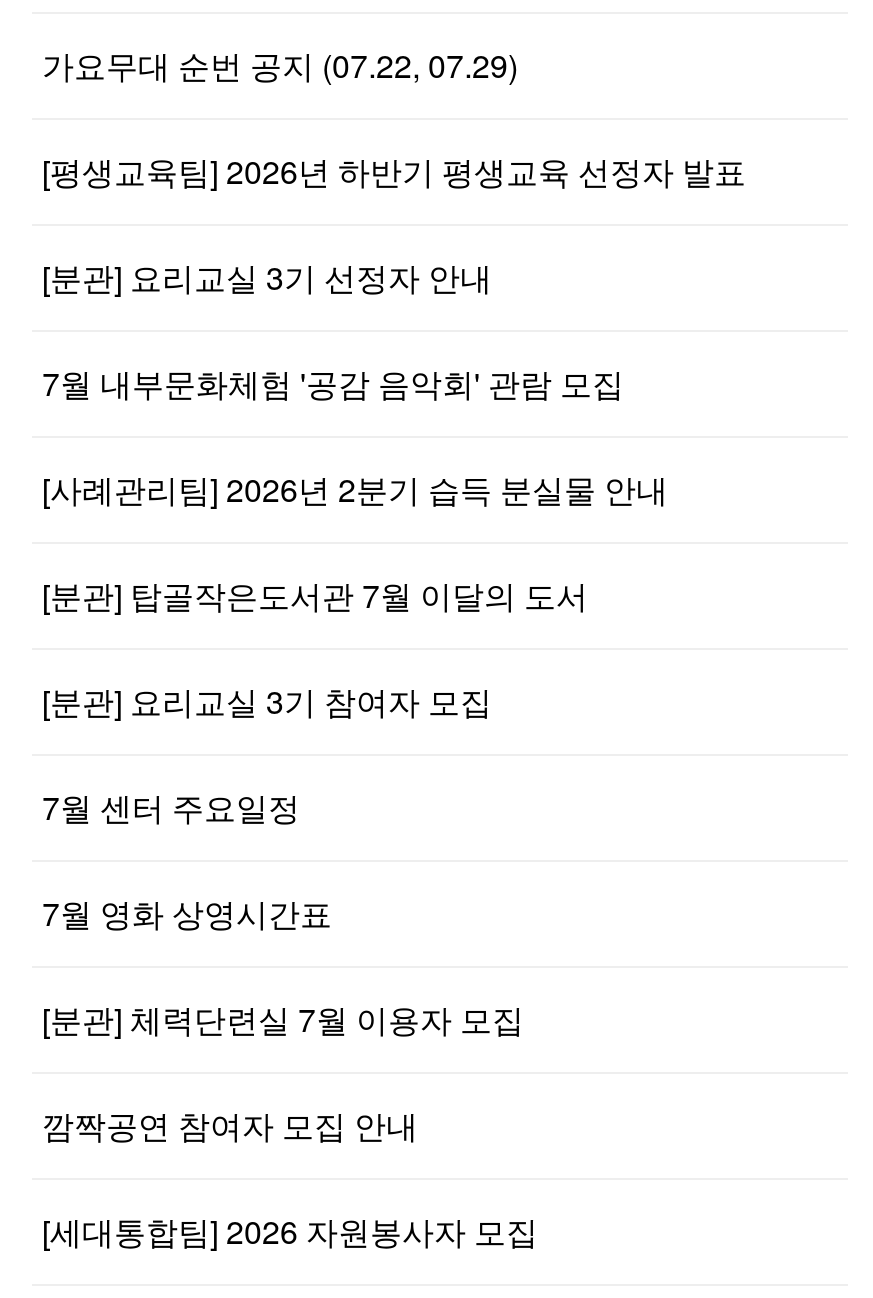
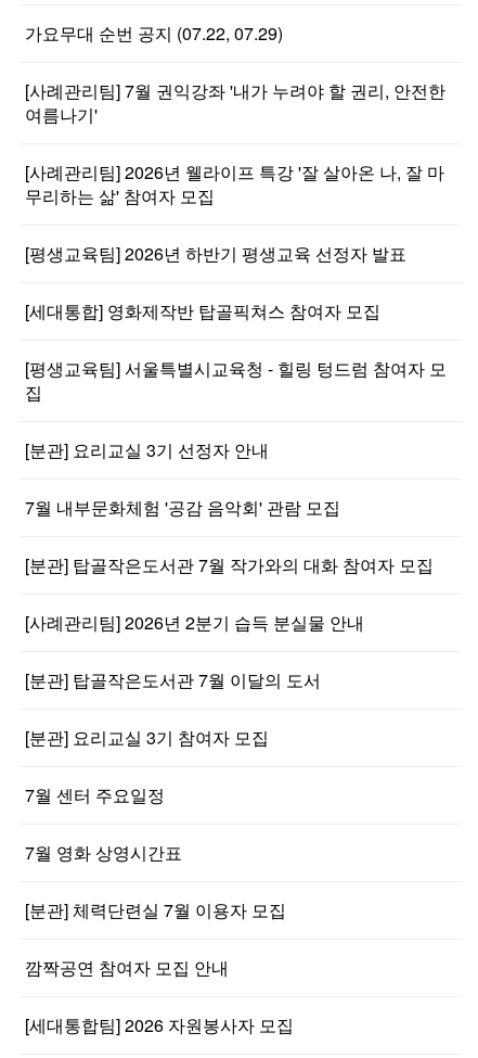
none -> [25,78,445,208] [사례관리팀] 7월 권익강좌 '내가 누려야 할 권리, 안전한 | 여름나기' | [사례관리팀] 2026년 웰라이프 특강 '잘 살아온 나, 잘 마 | 무리하는 삶' 참여자 모집
none -> [25,298,447,405] [세대통합] 영화제작반 탑골픽쳐스 참여자 모집 | [평생교육팀] 서울특별시교육청 - 힐링 텅드럼 참여자 모 | 집
none -> [25,552,434,577] [분관] 탑골작은도서관 7월 작가와의 대화 참여자 모집

